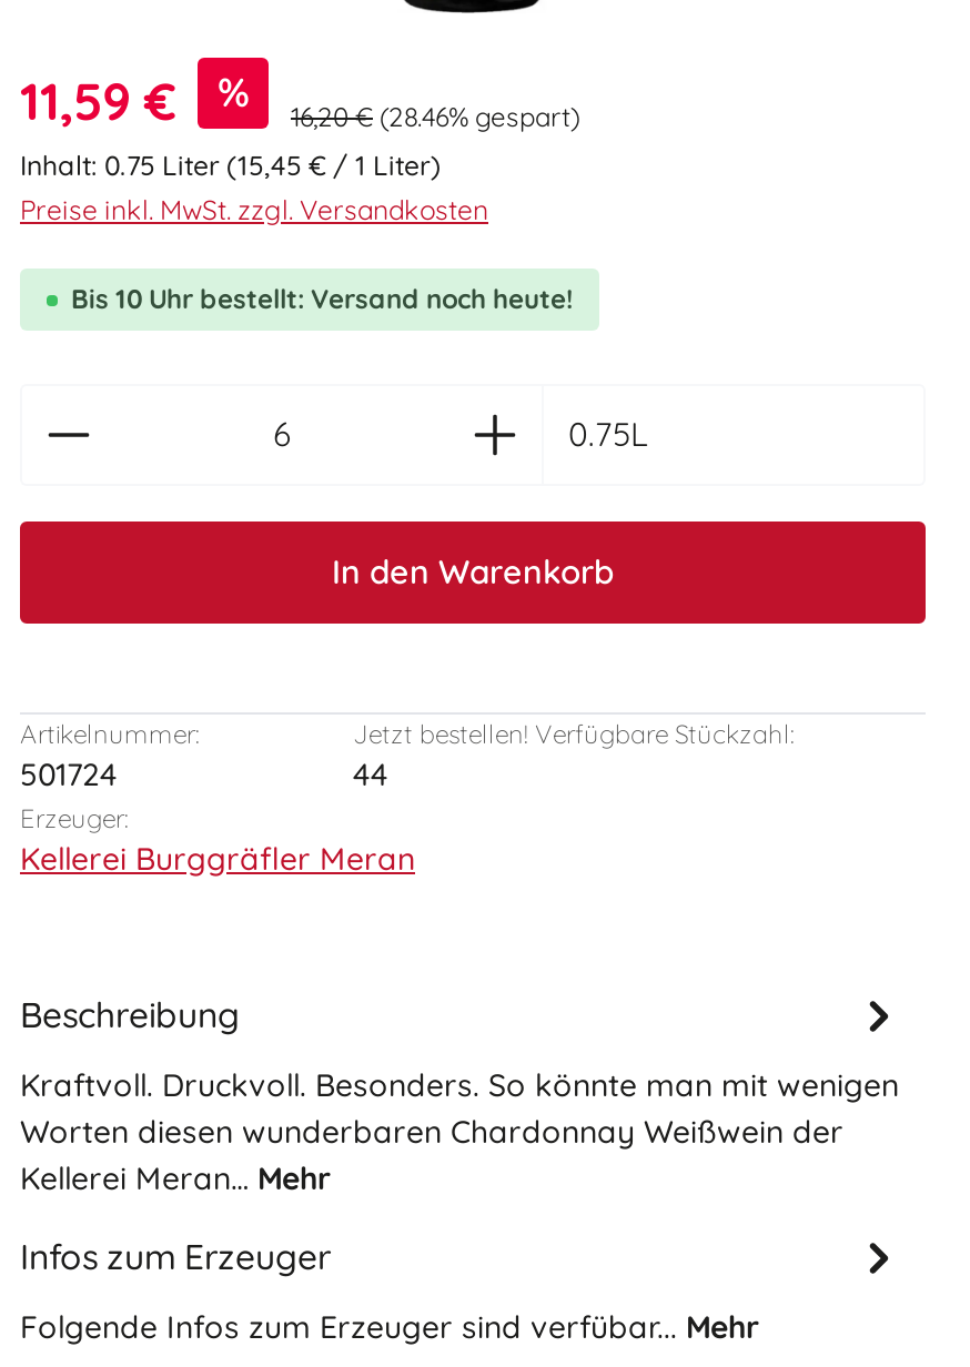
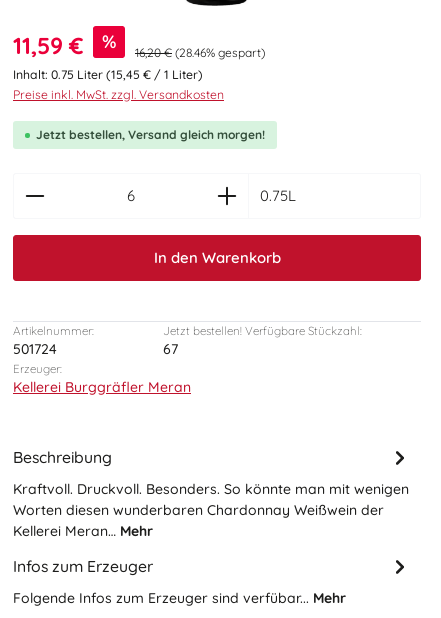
[71,282,573,315] Bis 10 Uhr bestellt: Versand noch heute! -> [36,127,265,142] Jetzt bestellen, Versand gleich morgen!
[353,755,388,794] 44 -> [163,340,178,358] 67

